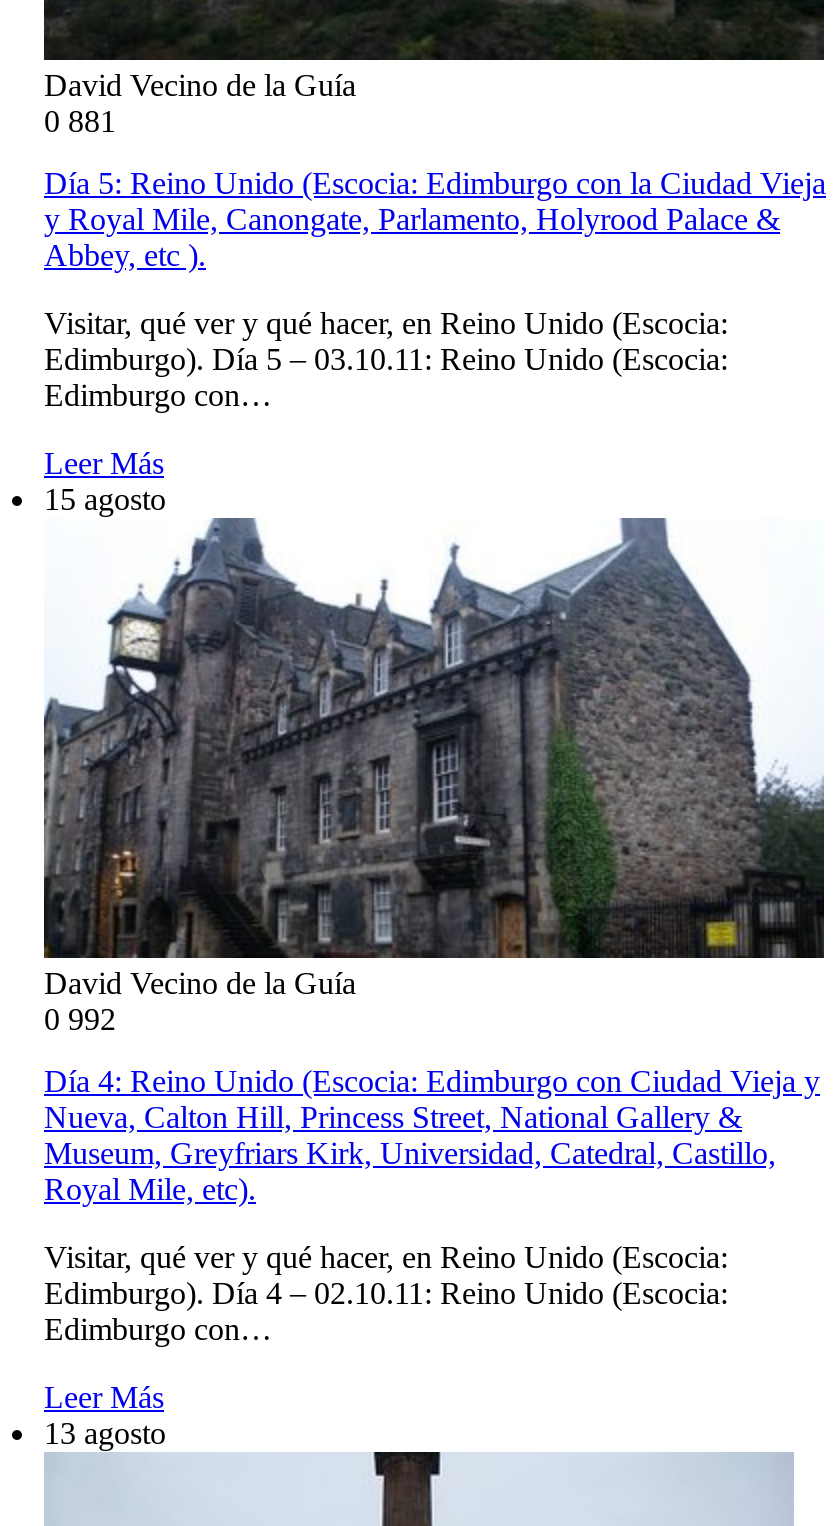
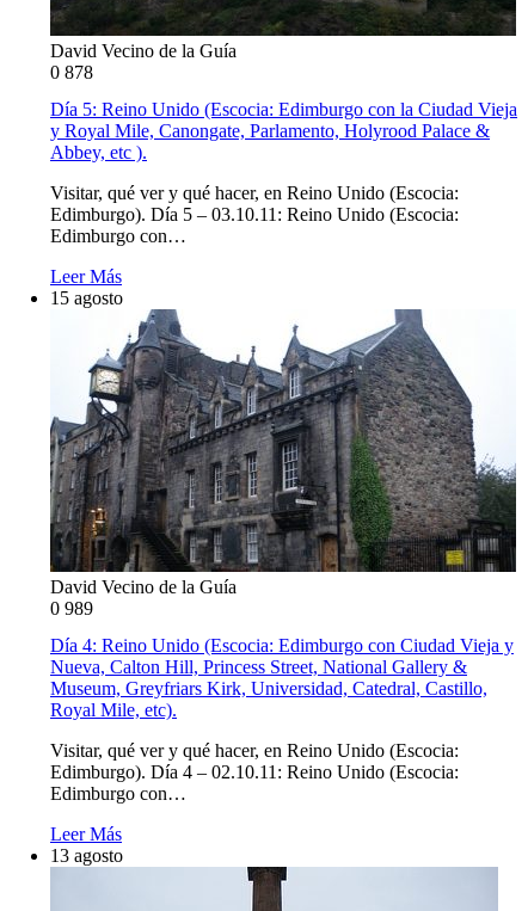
[44,103,116,137] 0 881 -> [50,62,93,82] 0 878
[44,1002,116,1036] 0 992 -> [50,598,93,618] 0 989

